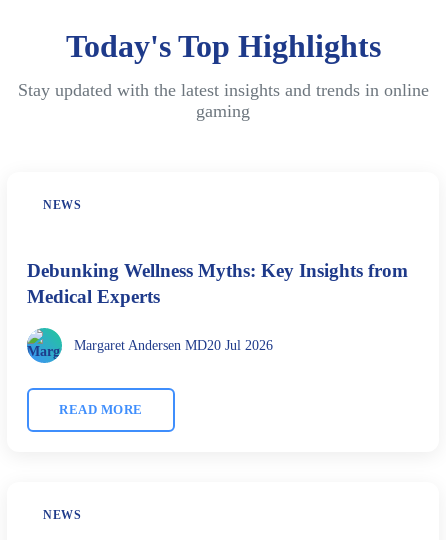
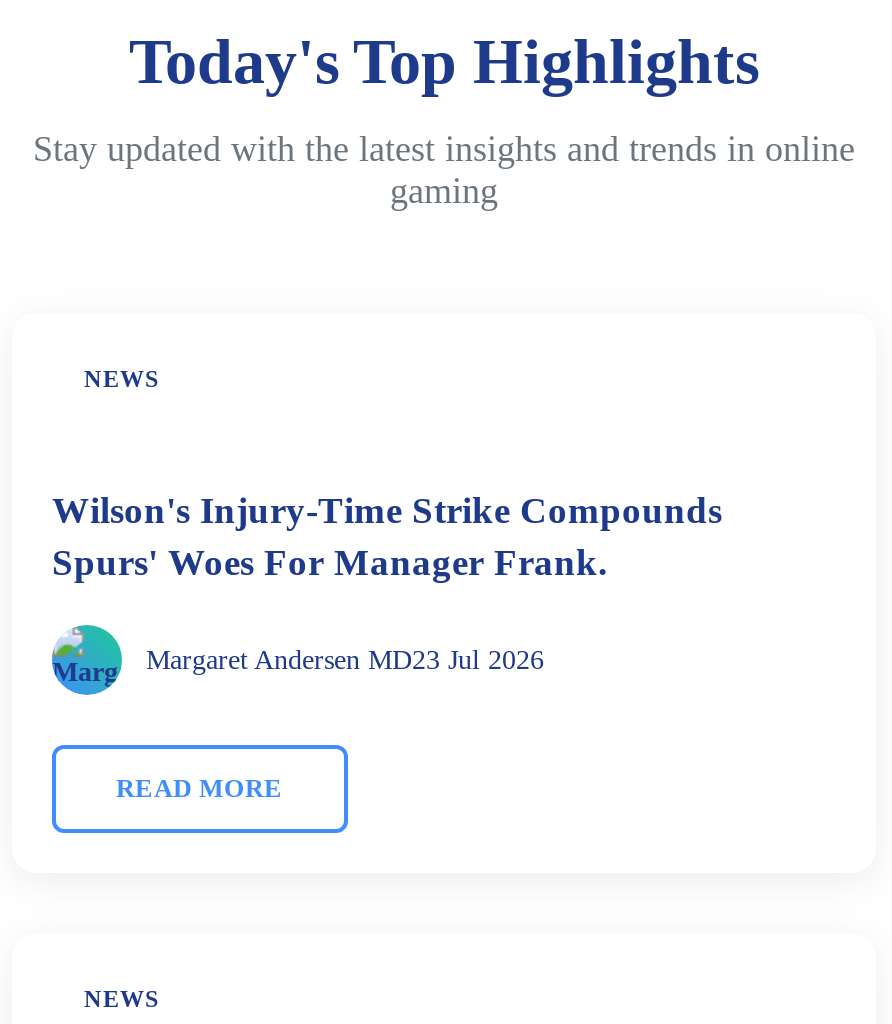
[27,260,408,307] Debunking Wellness Myths: Key Insights from | Medical Experts -> [52,488,722,582] Wilson's Injury-Time Strike Compounds | Spurs' Woes For Manager Frank.
[74,338,273,353] Margaret Andersen MD20 Jul 2026 -> [146,645,544,675] Margaret Andersen MD23 Jul 2026

